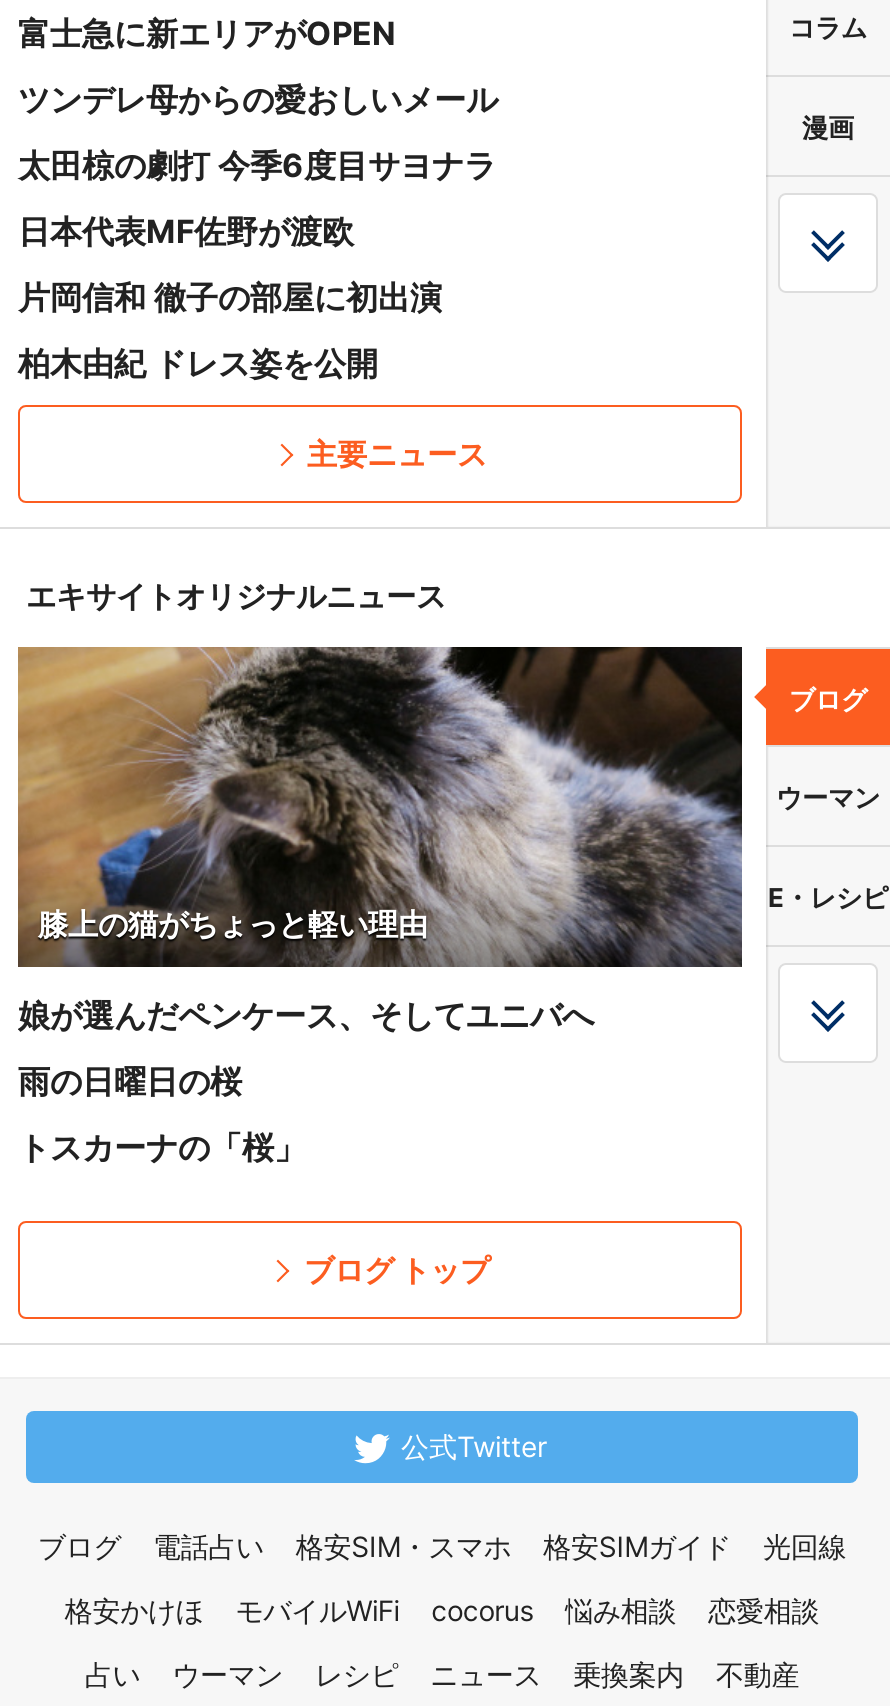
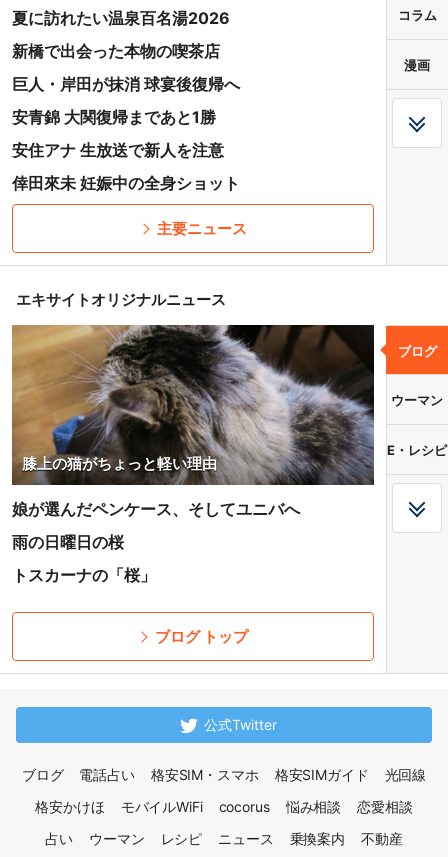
[18,13,396,53] 富士急に新エリアがOPEN -> [12,8,230,28] 夏に訪れたい温泉百名湯2026
[18,79,498,119] ツンデレ母からの愛おしいメール -> [12,41,220,61] 新橋で出会った本物の喫茶店
[18,145,496,185] 太田椋の劇打 今季6度目サヨナラ -> [12,74,240,94] 巨人・岸田が抹消 球宴後復帰へ
[18,211,354,251] 日本代表MF佐野が渡欧 -> [12,107,216,127] 安青錦 大関復帰まであと1勝
[18,277,442,317] 片岡信和 徹子の部屋に初出演 -> [12,140,224,160] 安住アナ 生放送で新人を注意
[18,343,378,383] 柏木由紀 ドレス姿を公開 -> [12,173,240,193] 倖田來未 妊娠中の全身ショット

